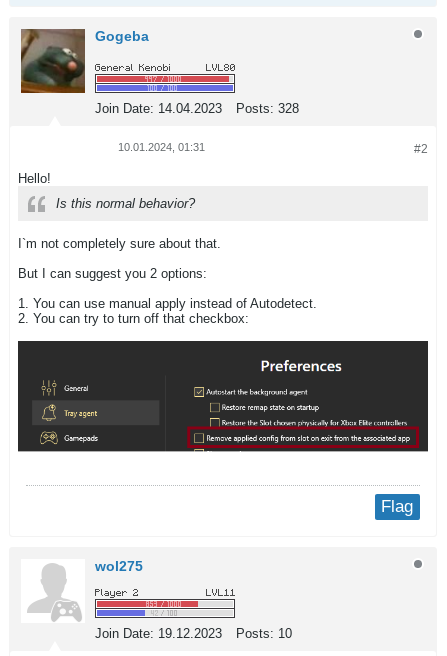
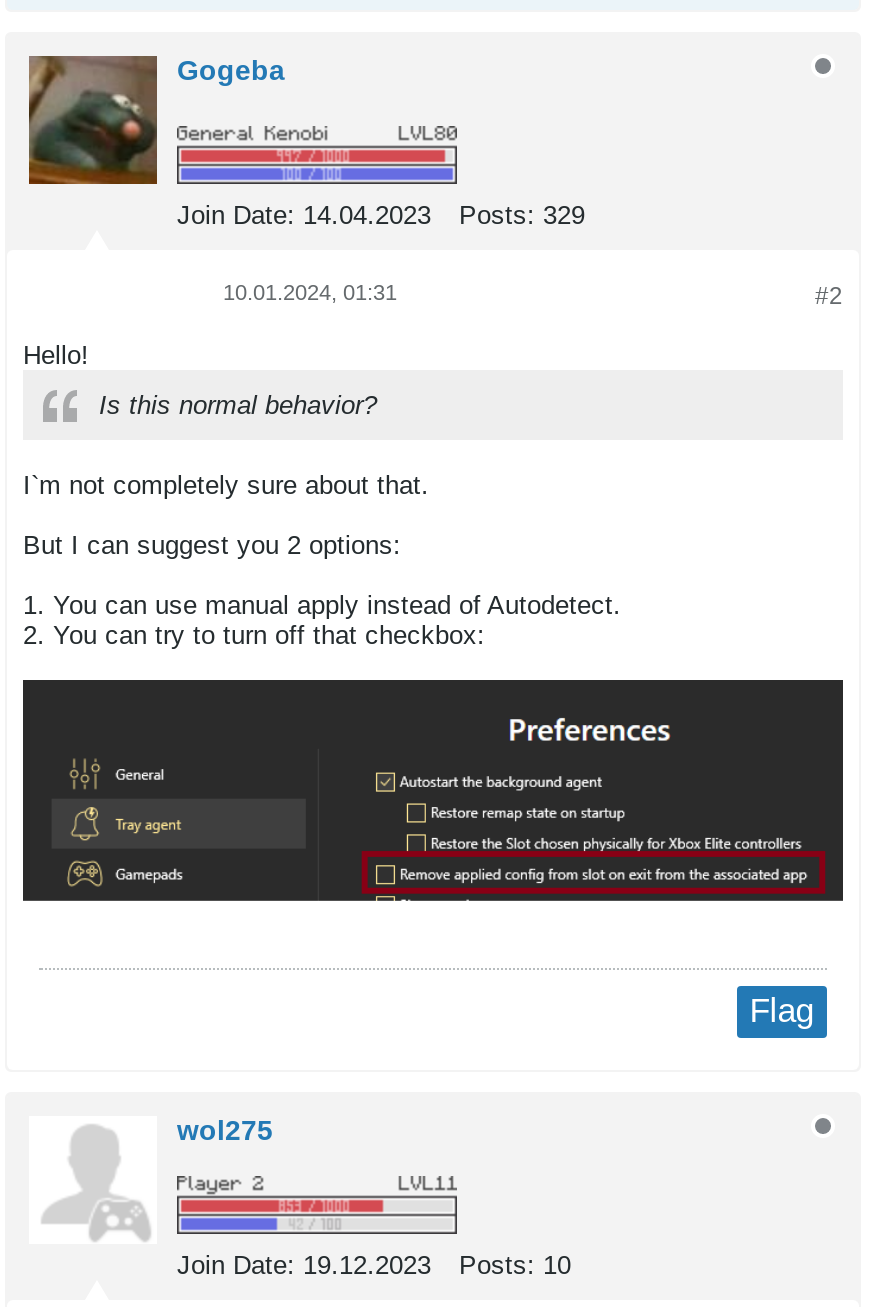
[95,101,299,116] Join Date: 14.04.2023 Posts: 328 -> [177,201,585,231] Join Date: 14.04.2023 Posts: 329

